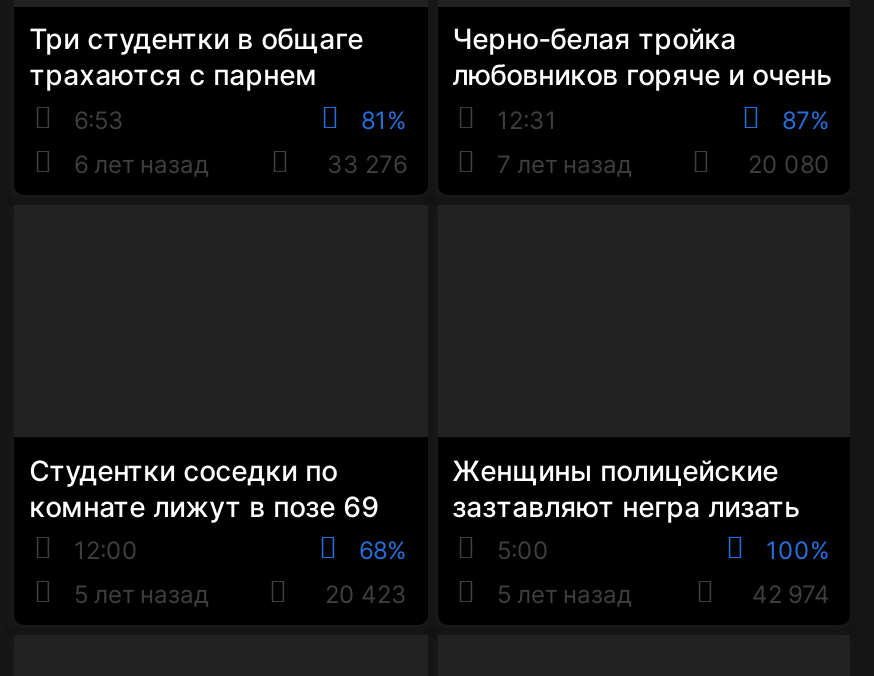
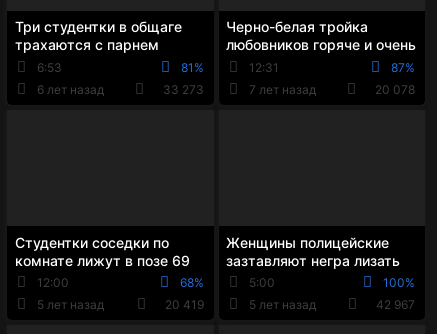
[327,149,407,179] 33 276 -> [162,82,203,97] 33 273
[748,149,830,179] 20 080 -> [375,82,415,97] 20 078
[325,579,407,609] 20 423 -> [164,297,203,312] 20 419
[752,579,830,609] 42 974 -> [376,297,415,312] 42 967

